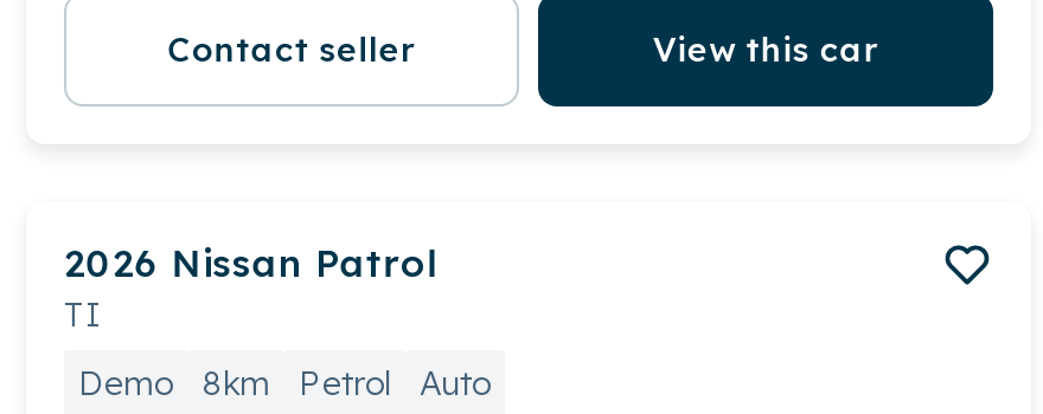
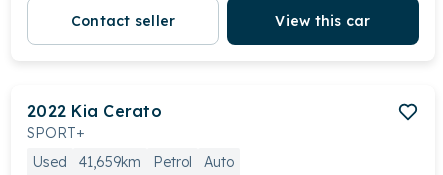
[64,239,437,336] 2026 Nissan Patrol | TI -> [27,101,162,142] 2022 Kia Cerato | SPORT+
[78,362,270,405] Demo | 8km -> [33,153,141,171] Used | 41,659km

